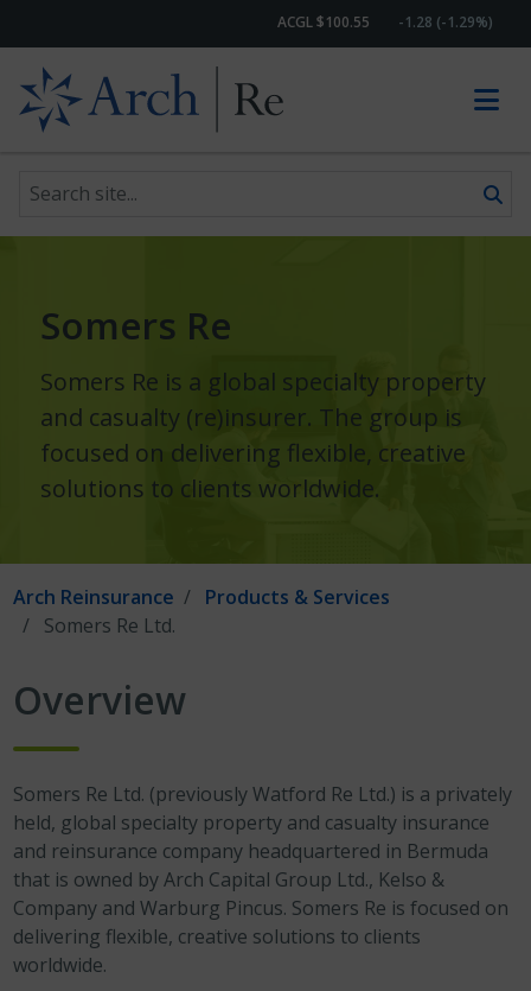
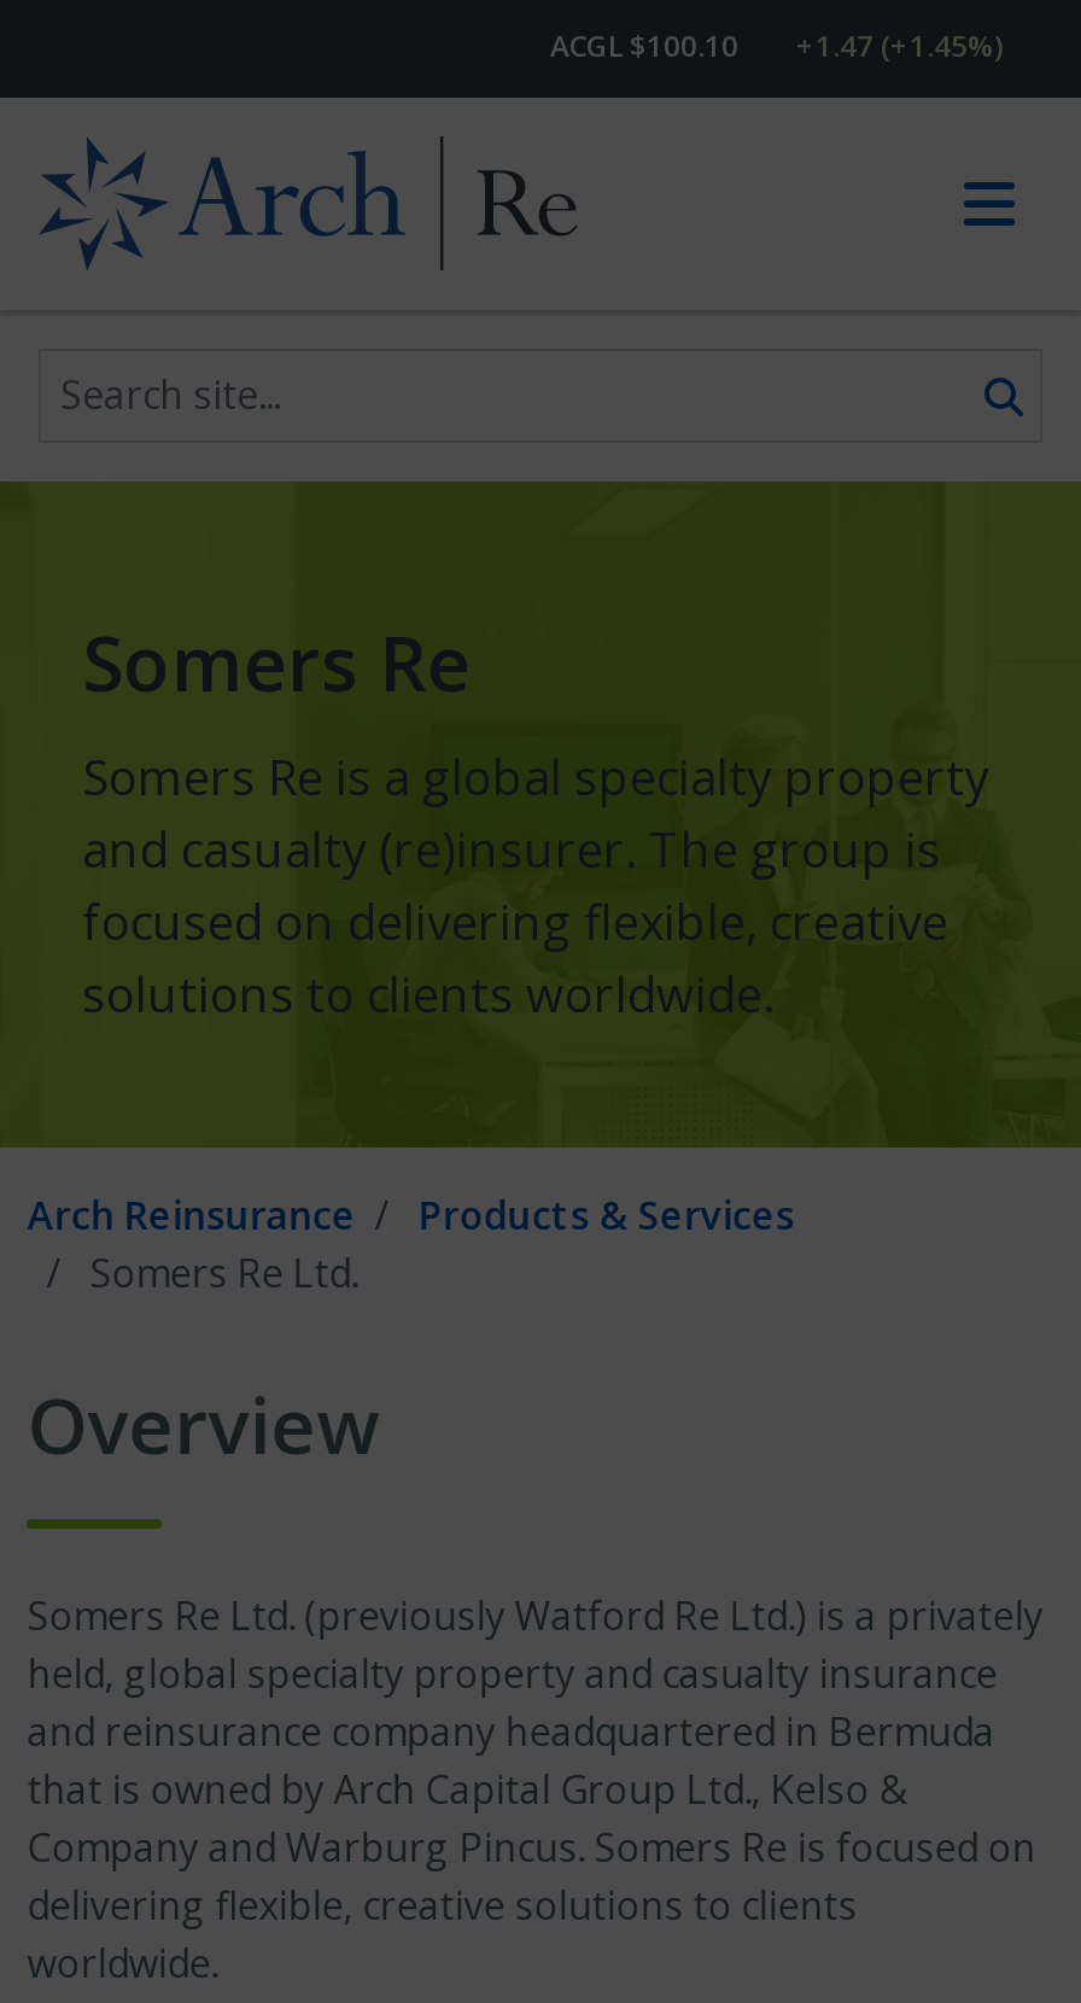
[277,12,370,32] ACGL $100.55 -> [550,25,738,66] ACGL $100.10
[398,12,493,32] -1.28 (-1.29%) -> [796,25,1004,66] +1.47 (+1.45%)

